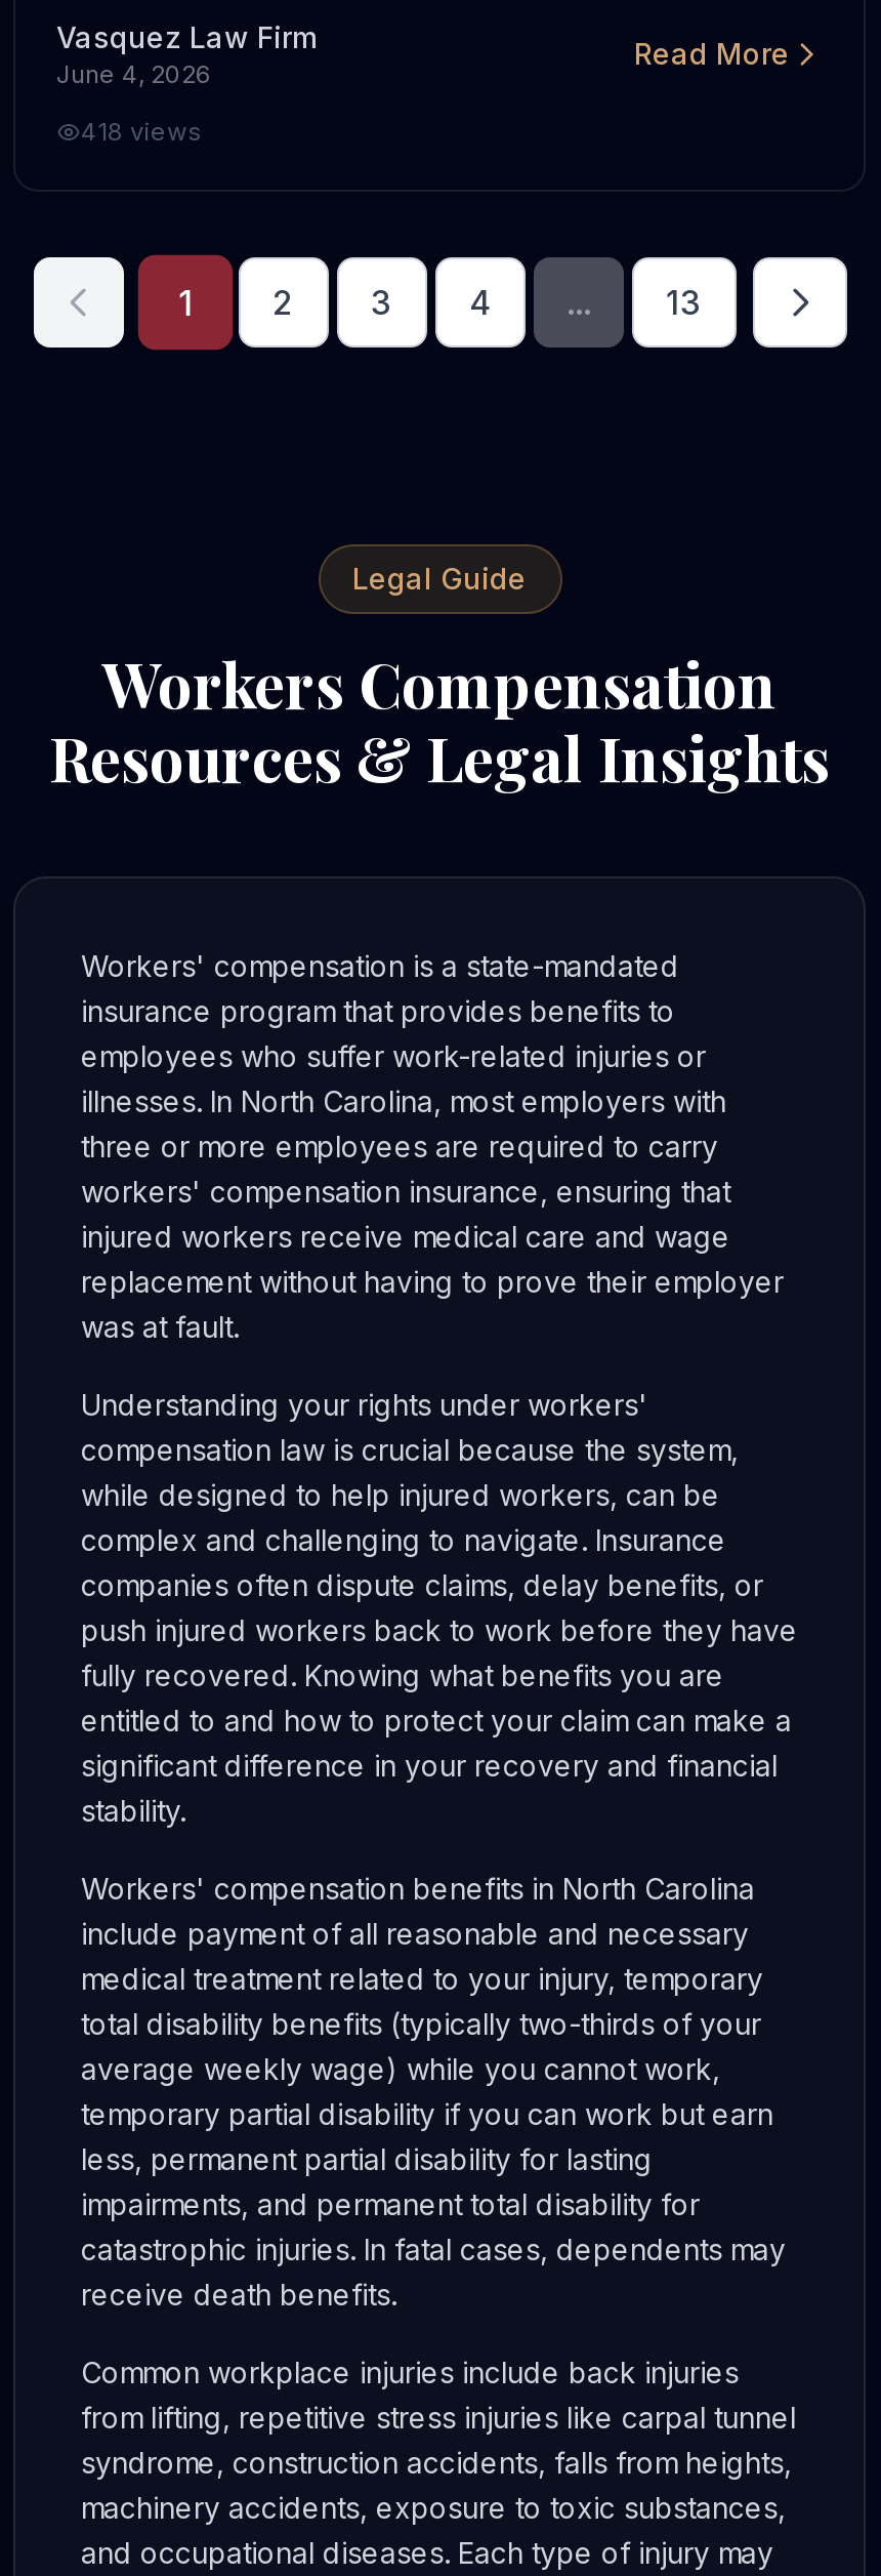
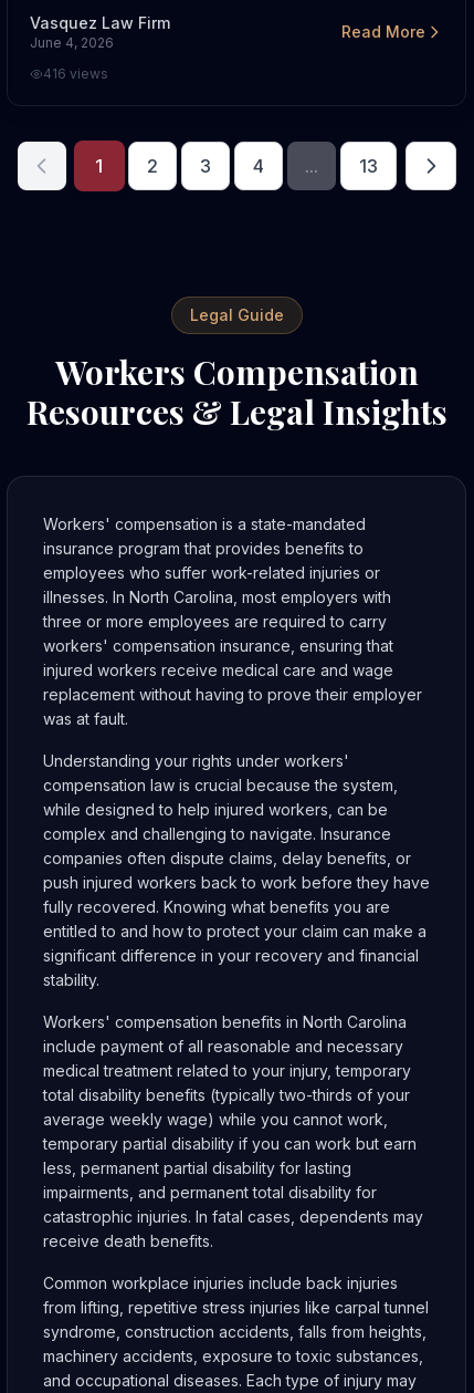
[81,116,202,147] 418 views -> [43,65,108,82] 416 views

